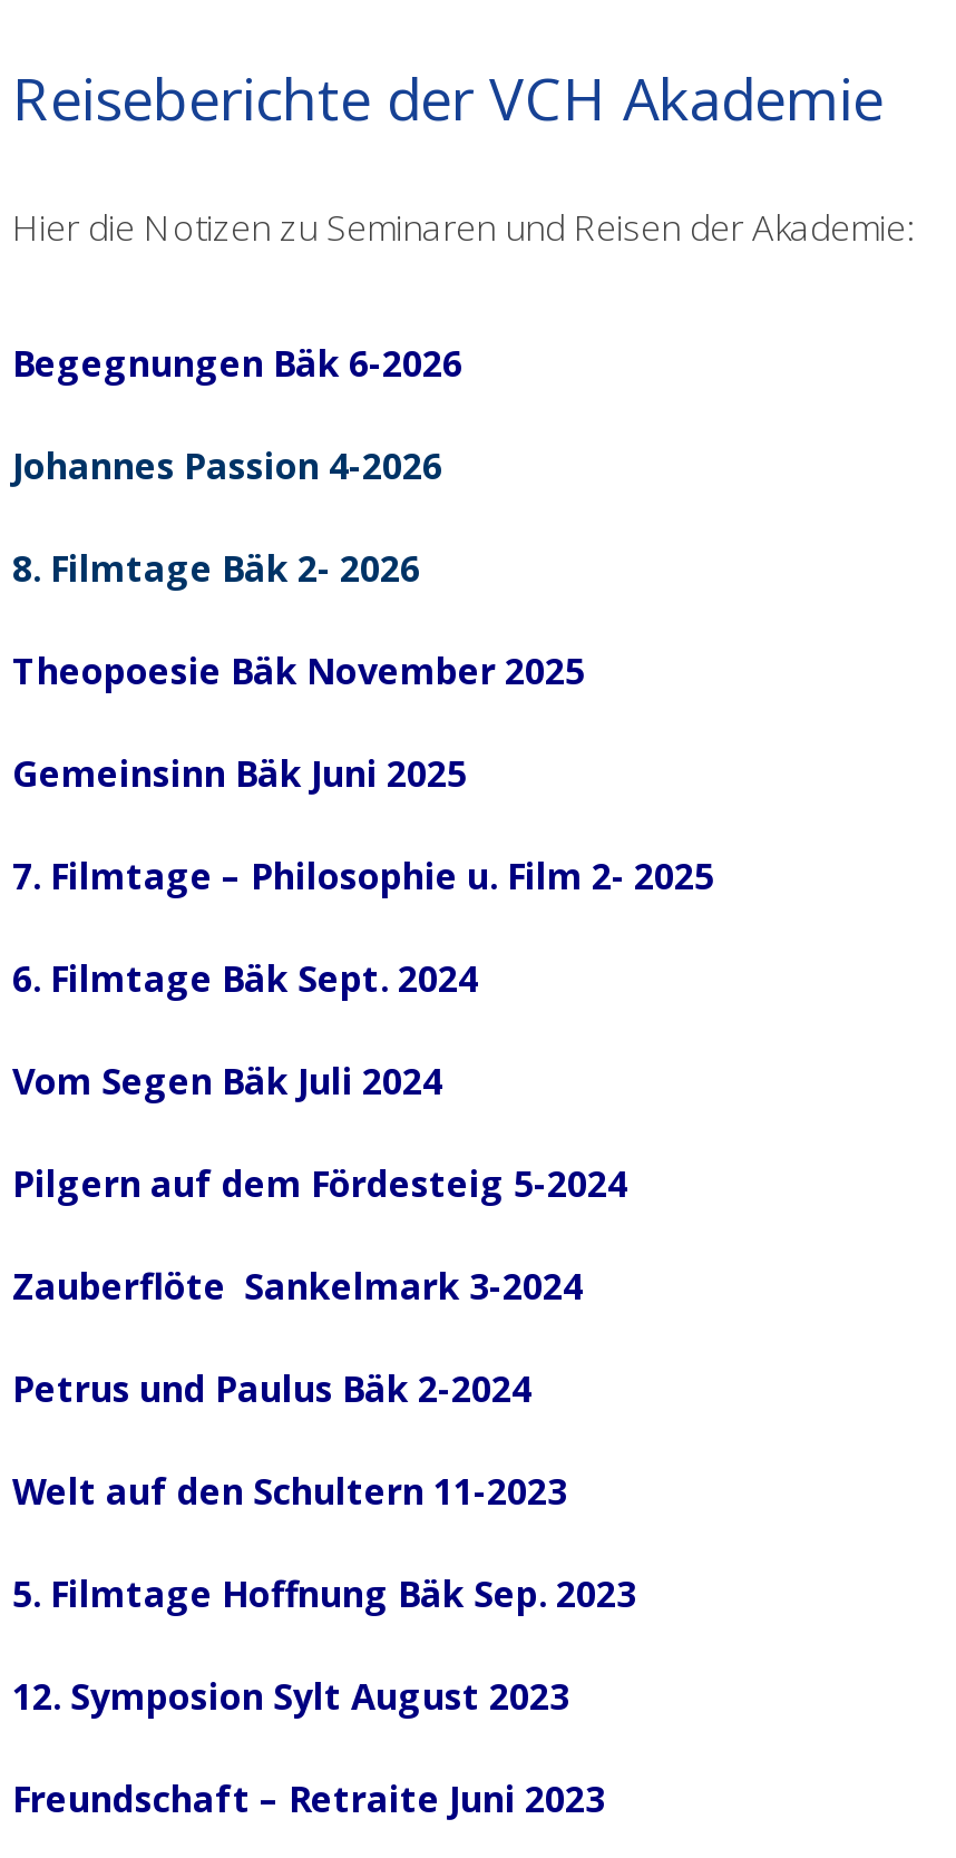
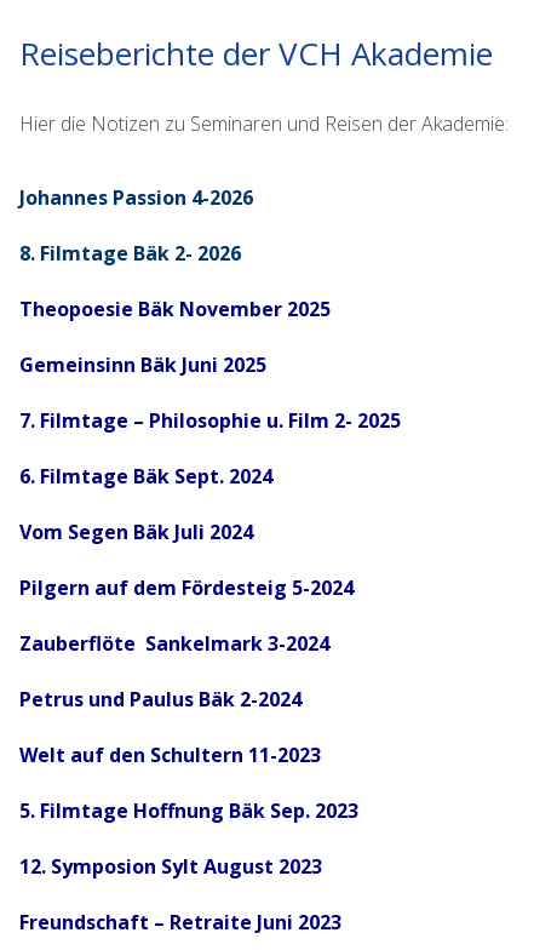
[12,339,462,388] Begegnungen Bäk 6-2026 -> none

